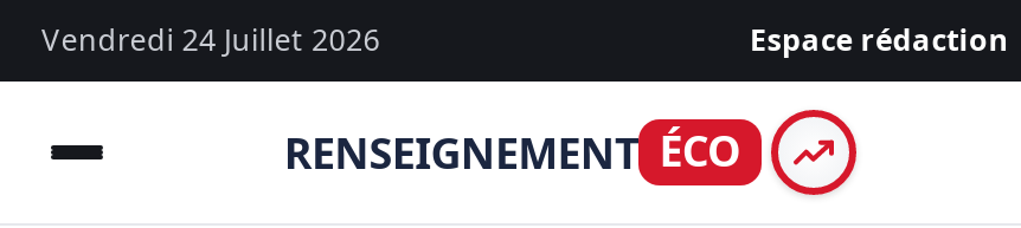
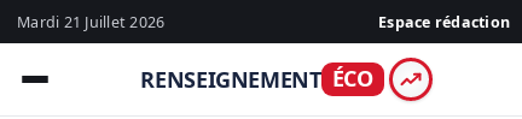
[41,19,380,59] Vendredi 24 Juillet 2026 -> [17,11,165,32] Mardi 21 Juillet 2026

